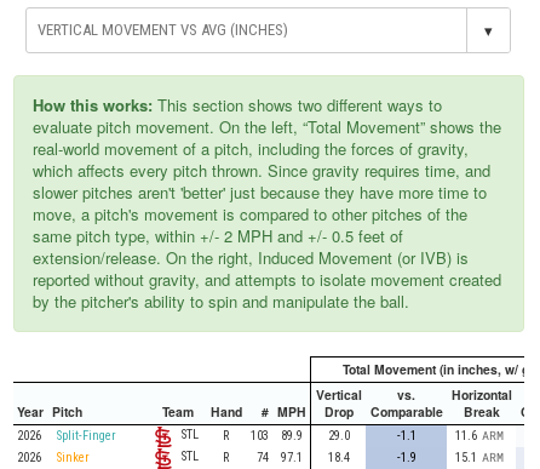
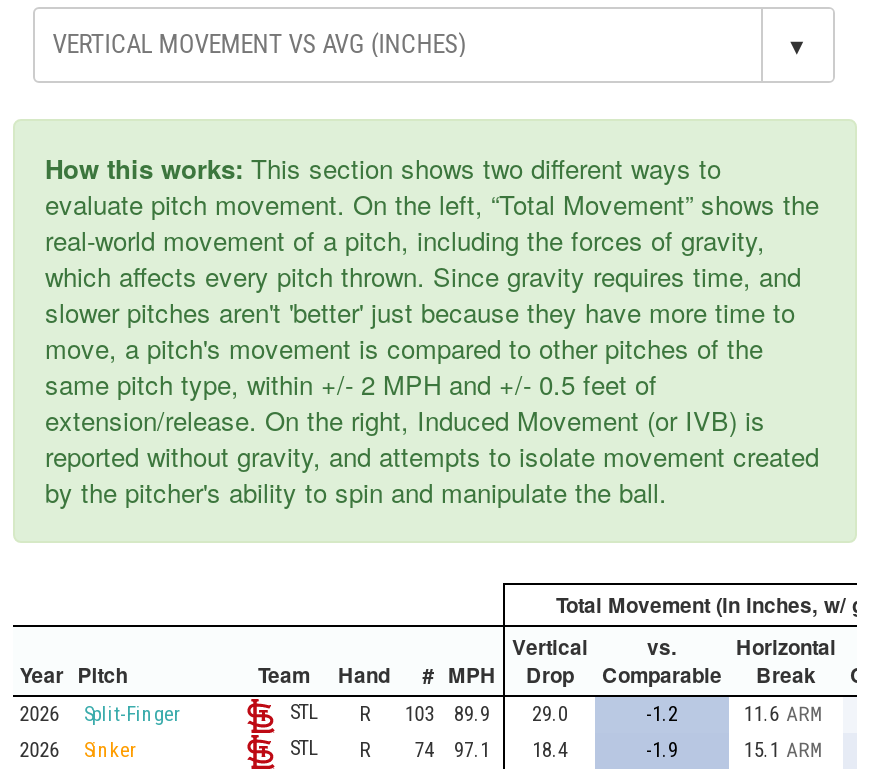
[397,427,416,443] -1.1 -> [646,700,678,726] -1.2

